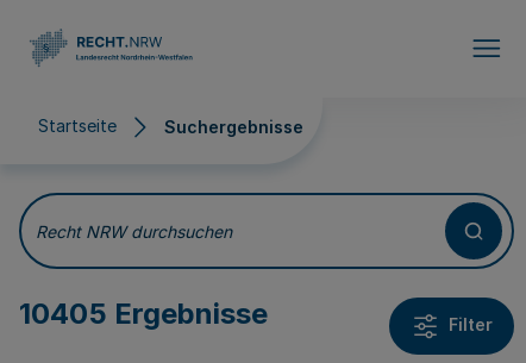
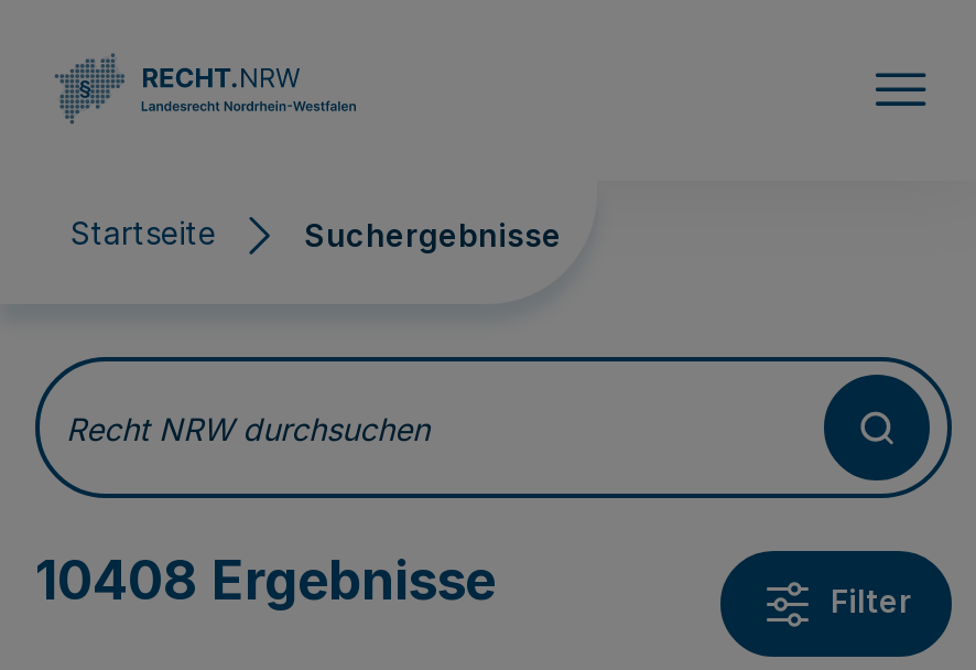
[19,296,268,331] 10405 Ergebnisse -> [35,549,496,613] 10408 Ergebnisse

